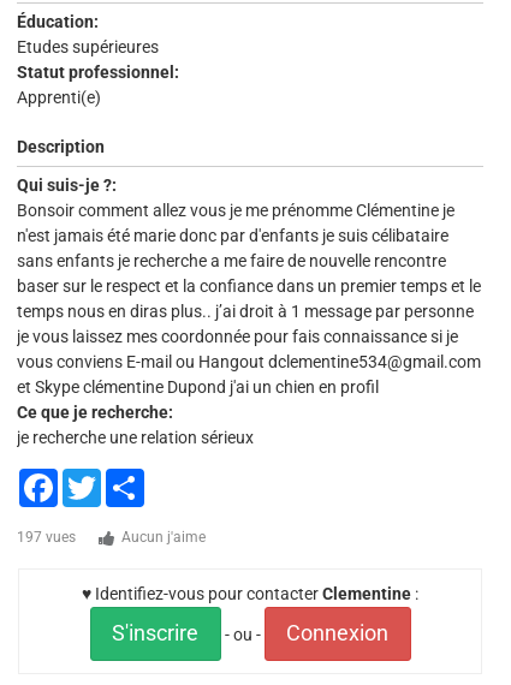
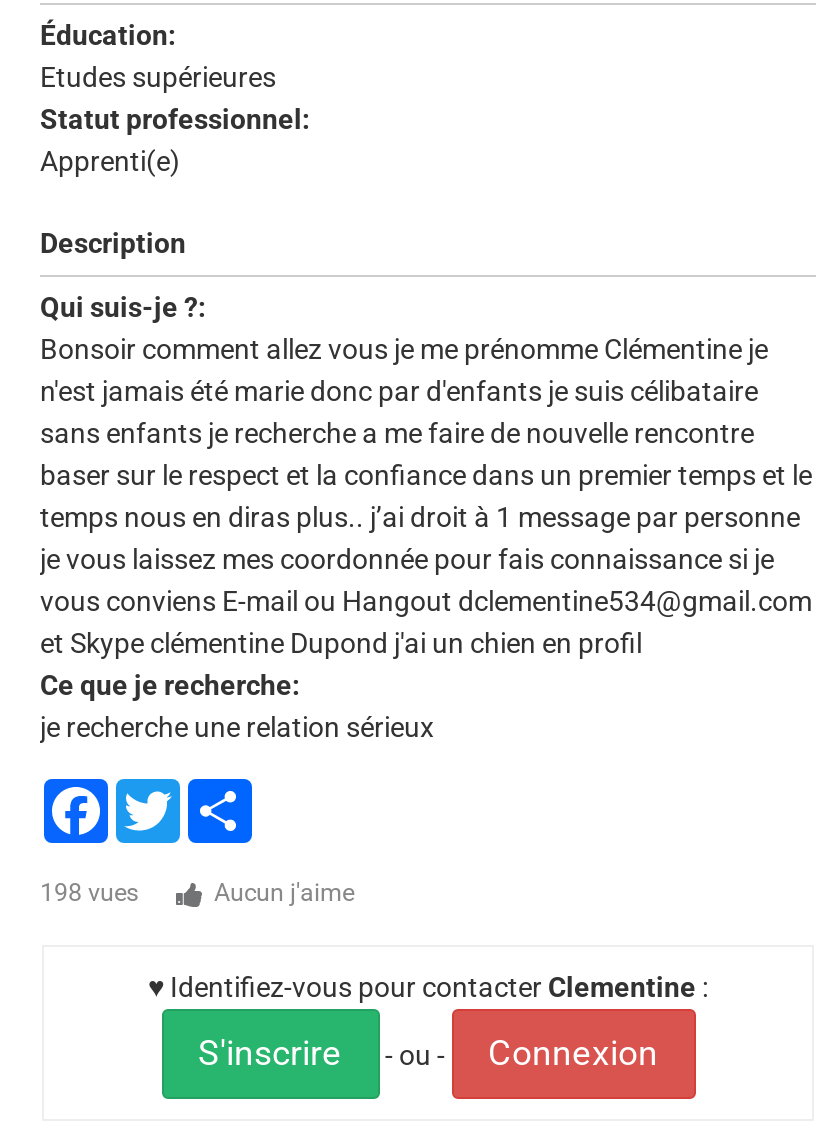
[17,529,76,546] 197 vues -> [40,879,138,907] 198 vues

